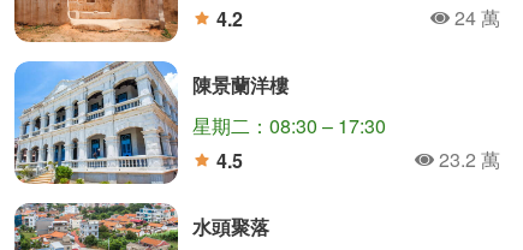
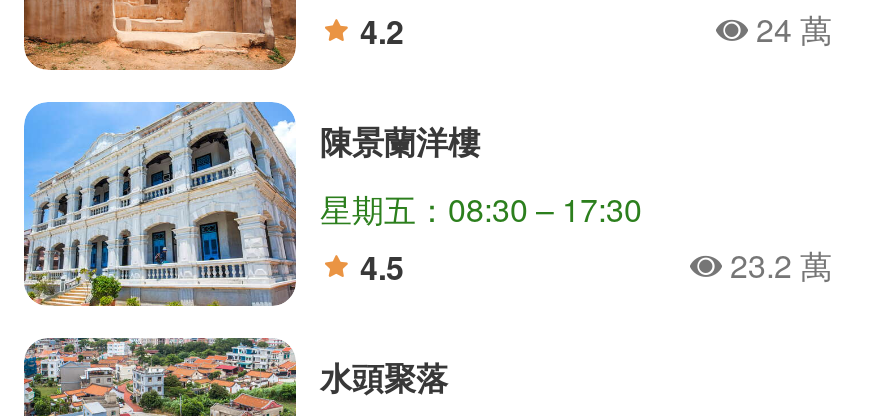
[192,112,386,139] 星期二：08:30 – 17:30 -> [320,186,642,232] 星期五：08:30 – 17:30

